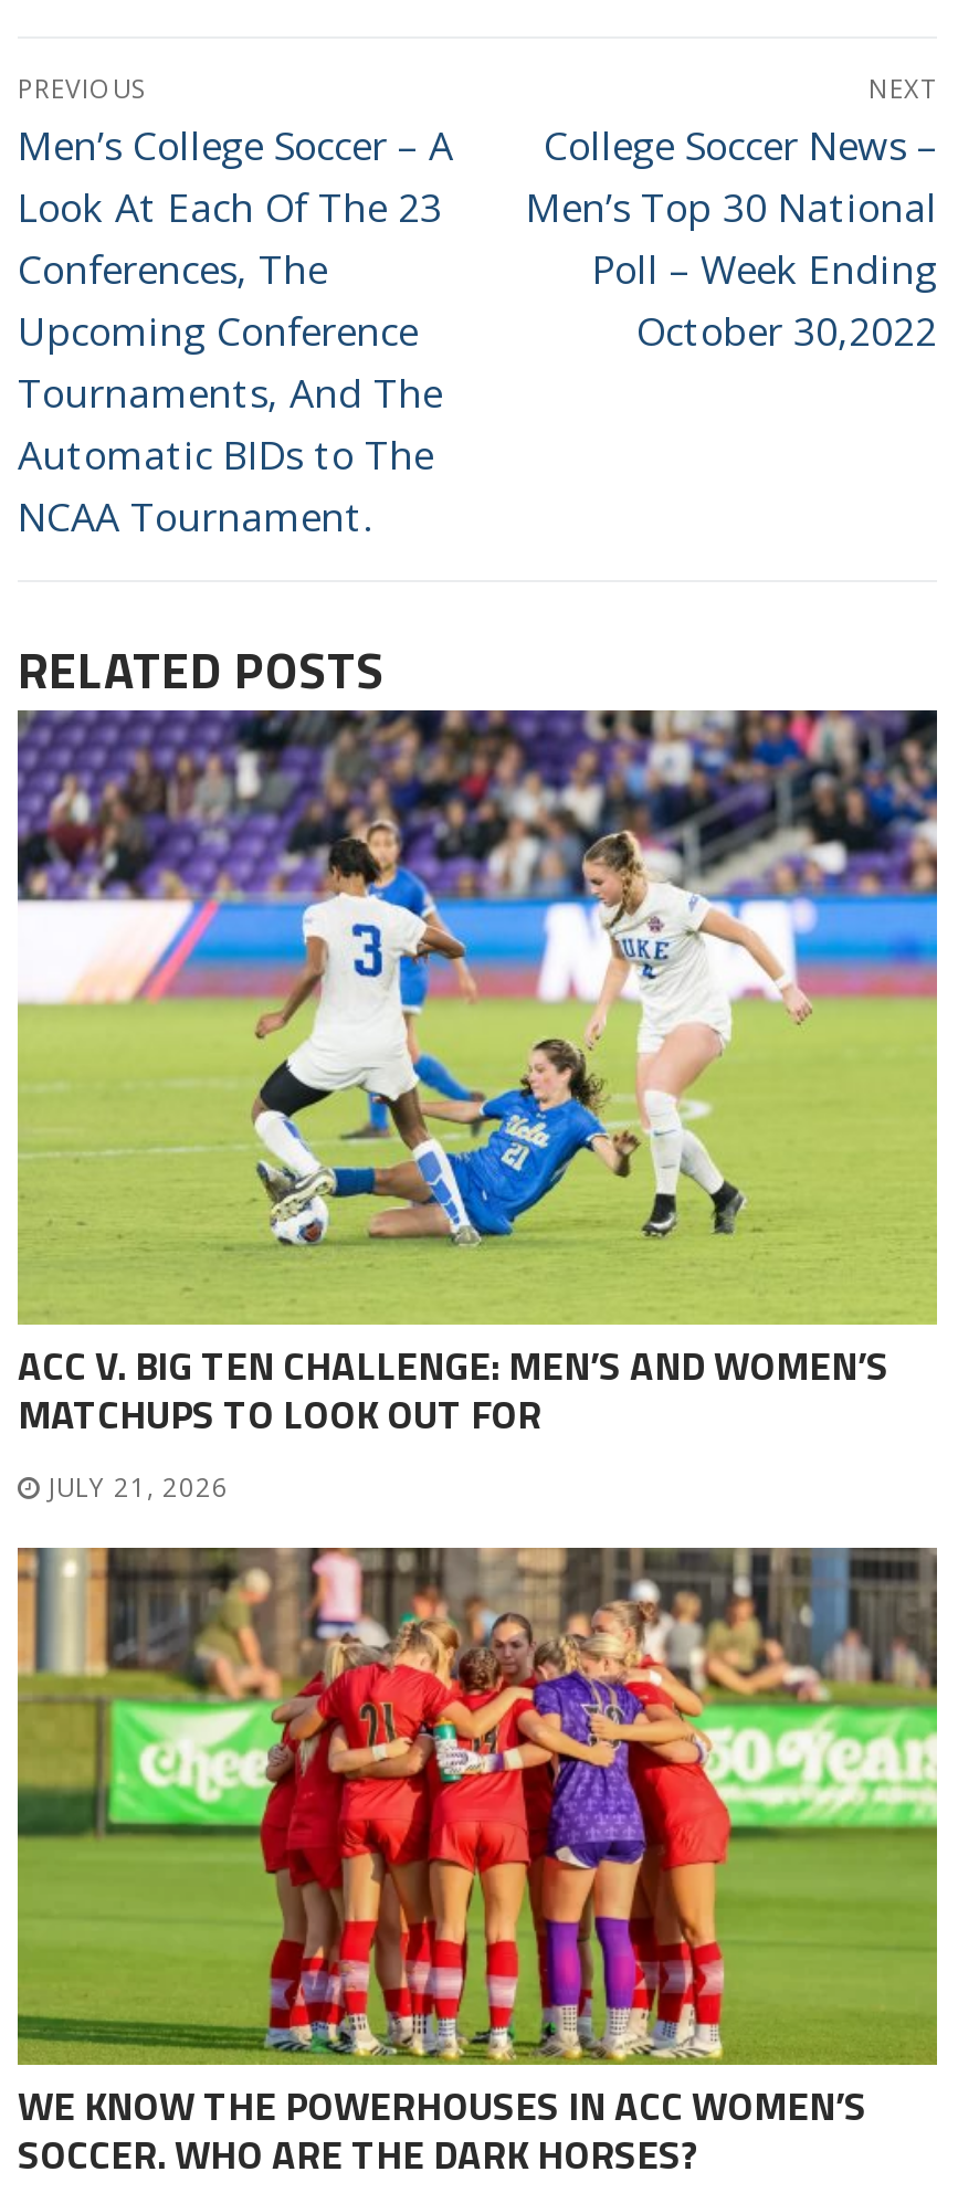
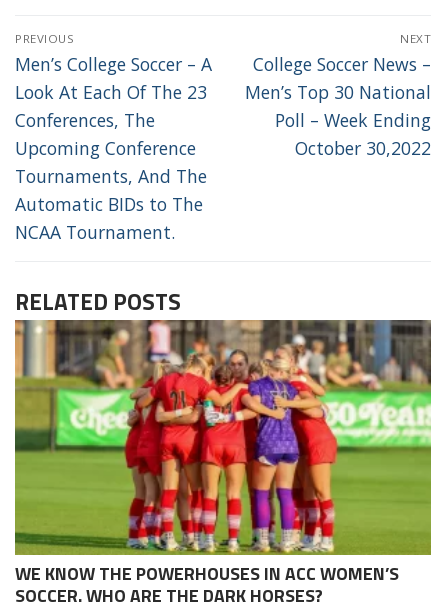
[15,708,939,1503] [image] | ACC V. BIG TEN CHALLENGE: MEN’S AND WOMEN’S | MATCHUPS TO LOOK OUT FOR | JULY 21, 2026 -> none

